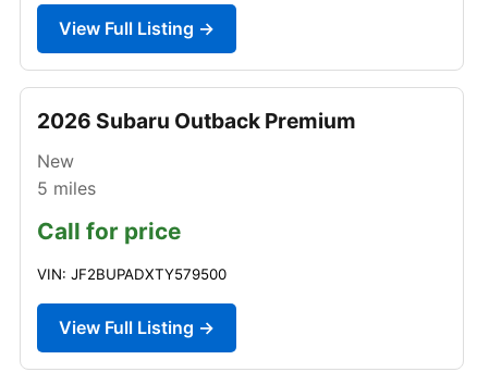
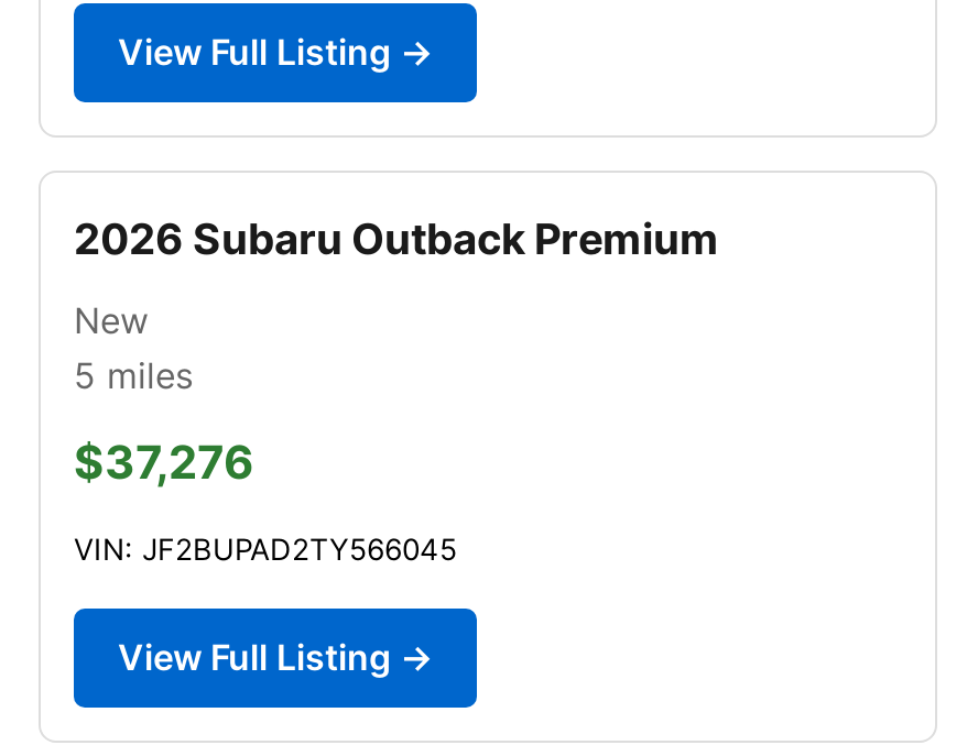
[37,217,181,245] Call for price -> [74,434,254,489] $37,276
[37,265,227,283] VIN: JF2BUPADXTY579500 -> [74,531,457,567] VIN: JF2BUPAD2TY566045

